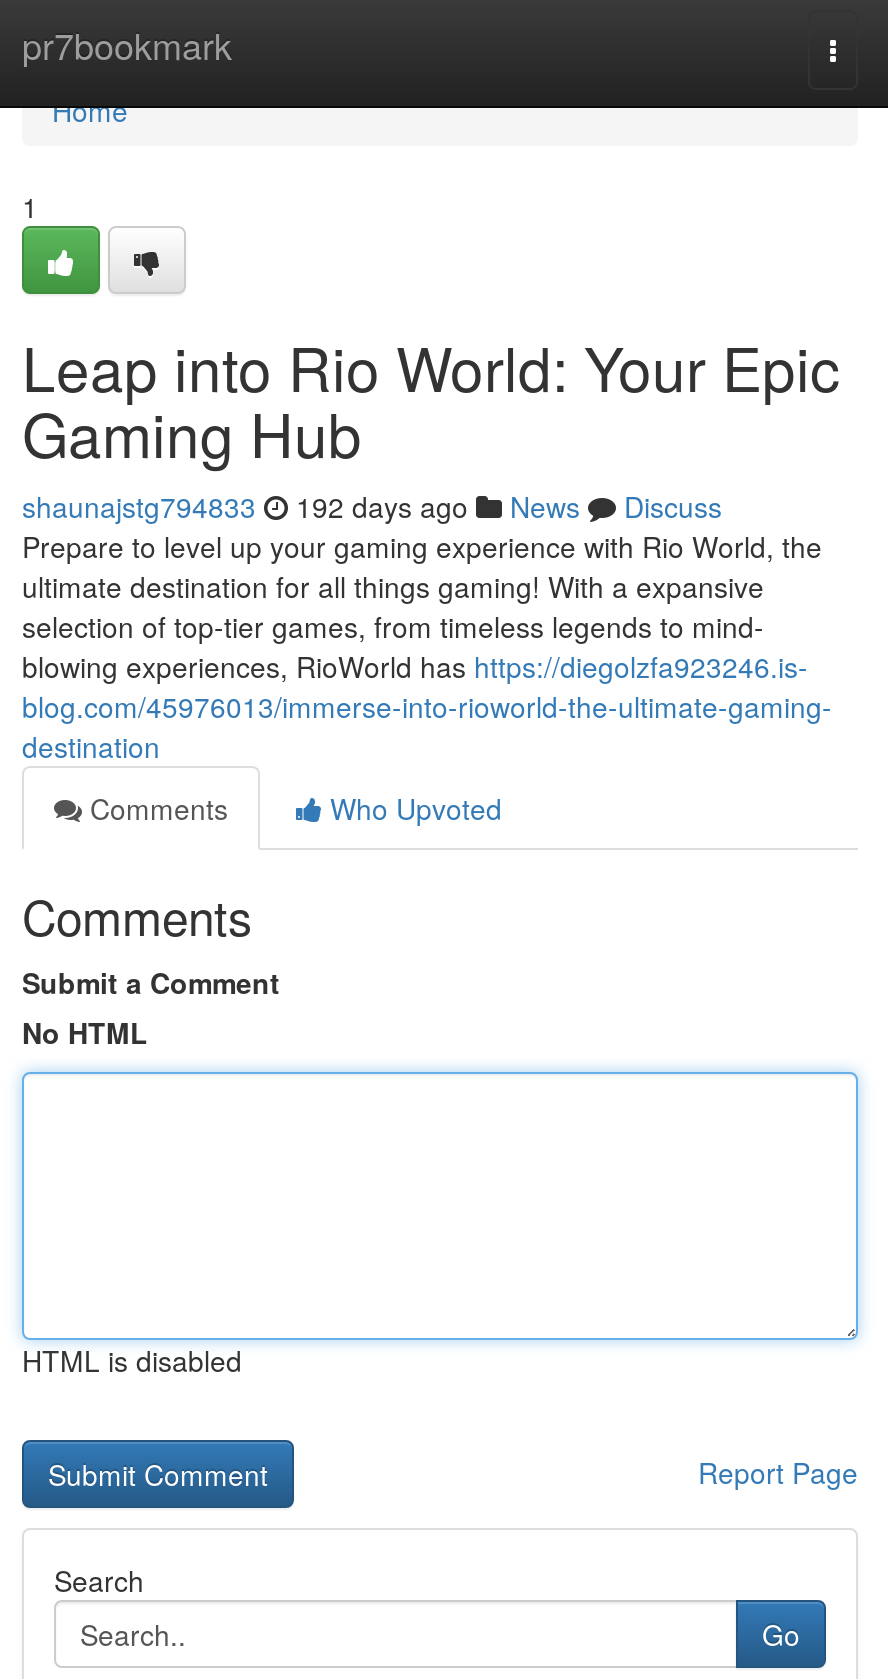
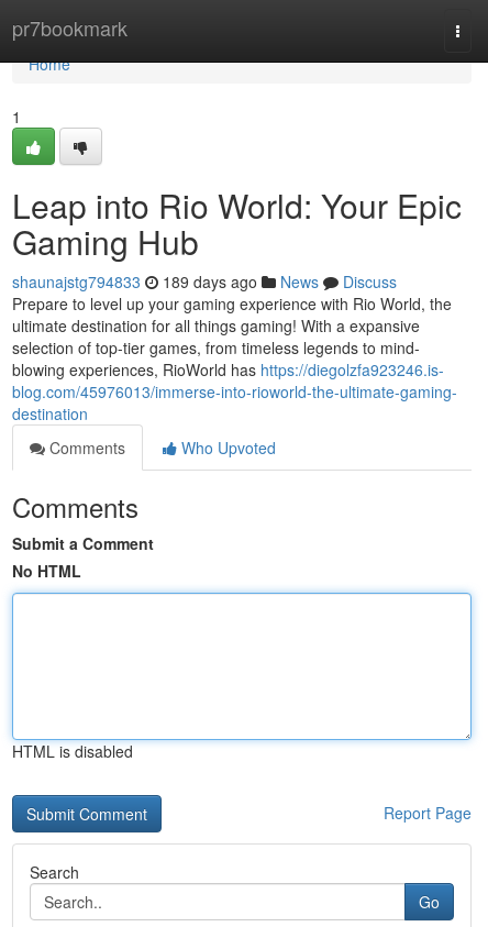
[22,486,722,526] shaunajstg794833 192 days ago News Discuss -> [12,271,397,293] shaunajstg794833 189 days ago News Discuss

